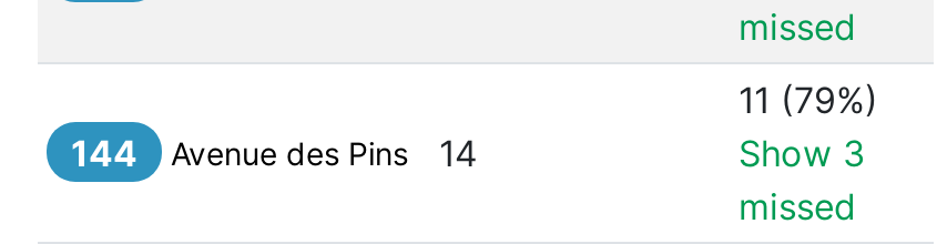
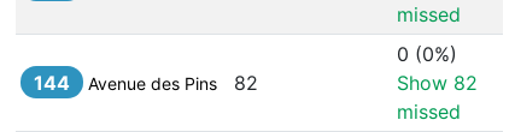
[739,78,889,122] 11 (79% ) -> [397,42,463,66] 0 (0% )
[71,130,477,175] 144 Avenue des Pins 14 -> [34,70,258,95] 144 Avenue des Pins 82
[739,131,865,175] Show 3 -> [397,71,478,95] Show 82

